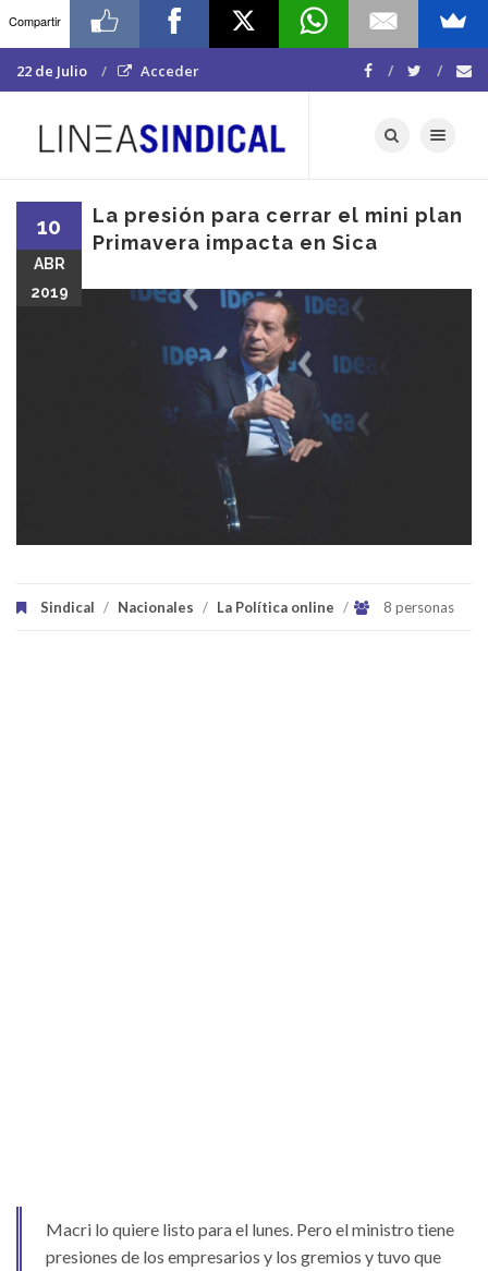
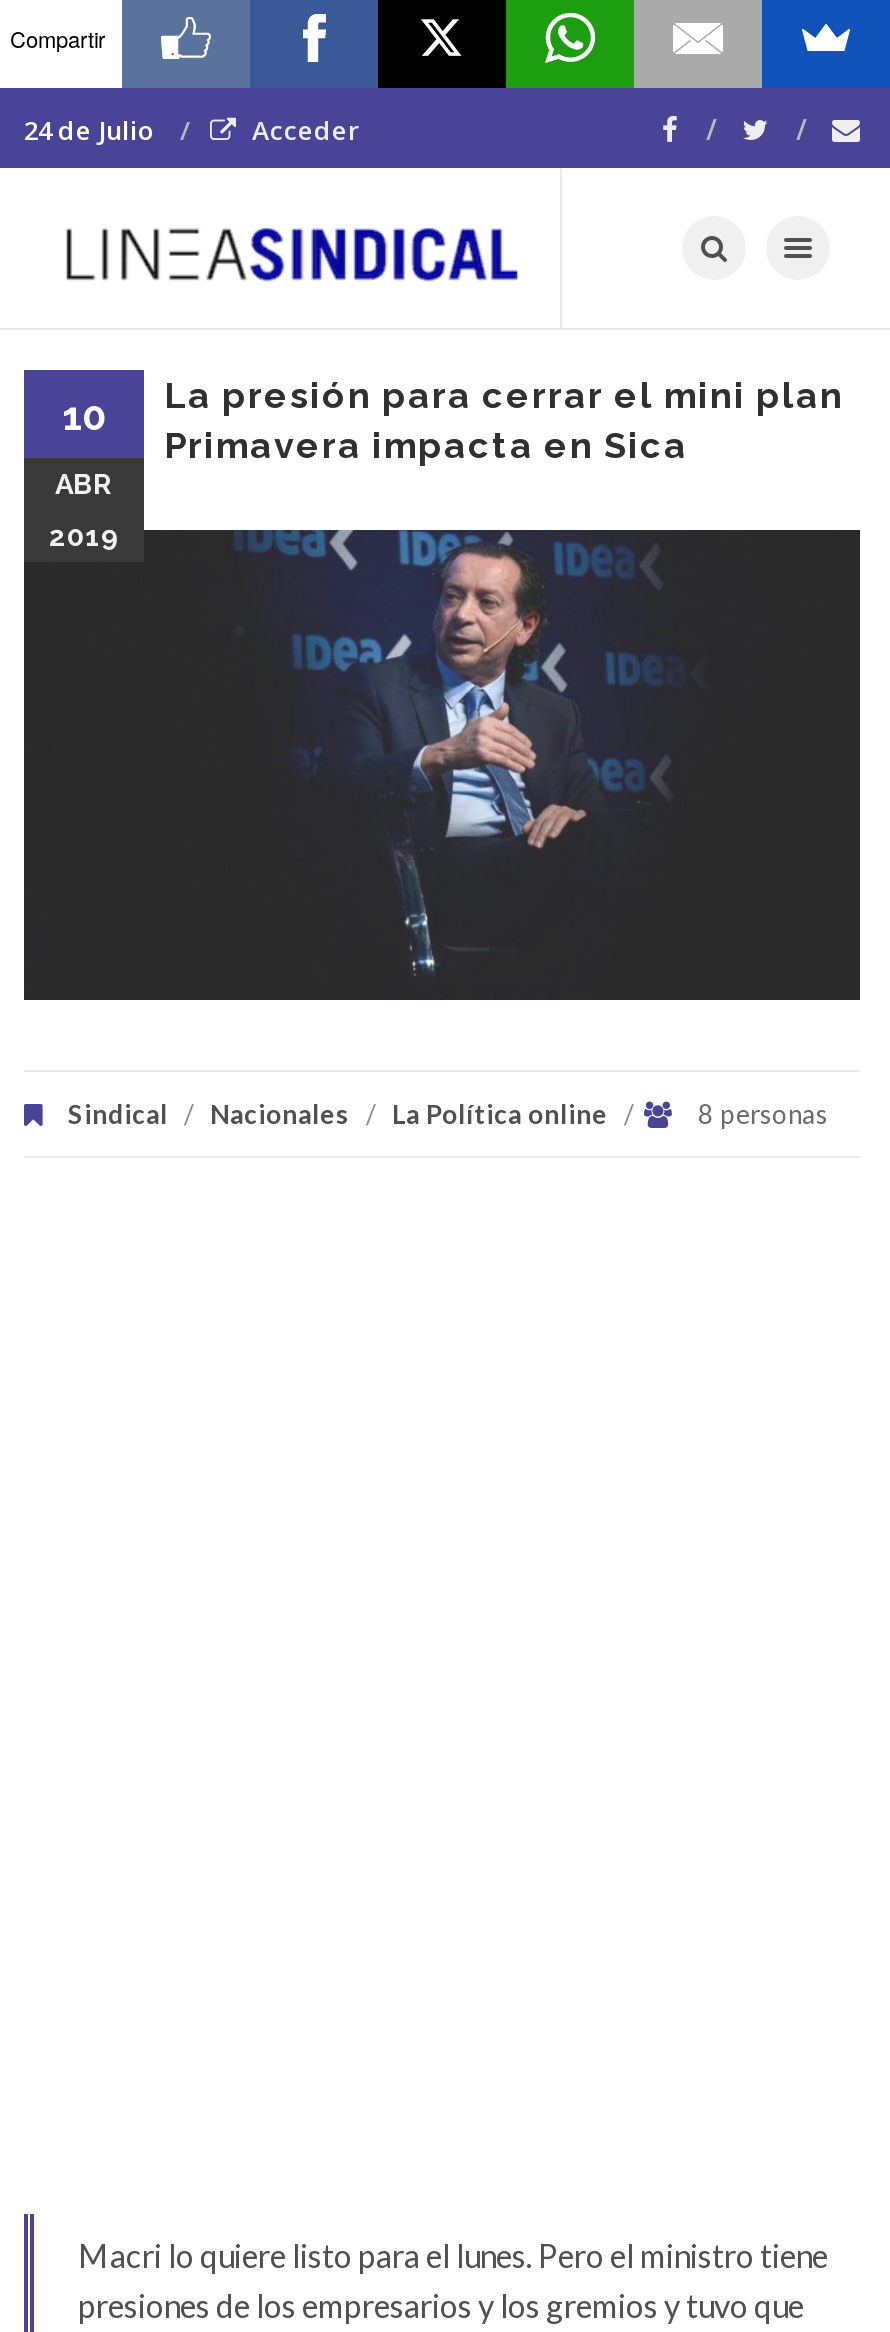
[16,61,90,81] 22 de Julio -> [24,112,160,148] 24 de Julio

